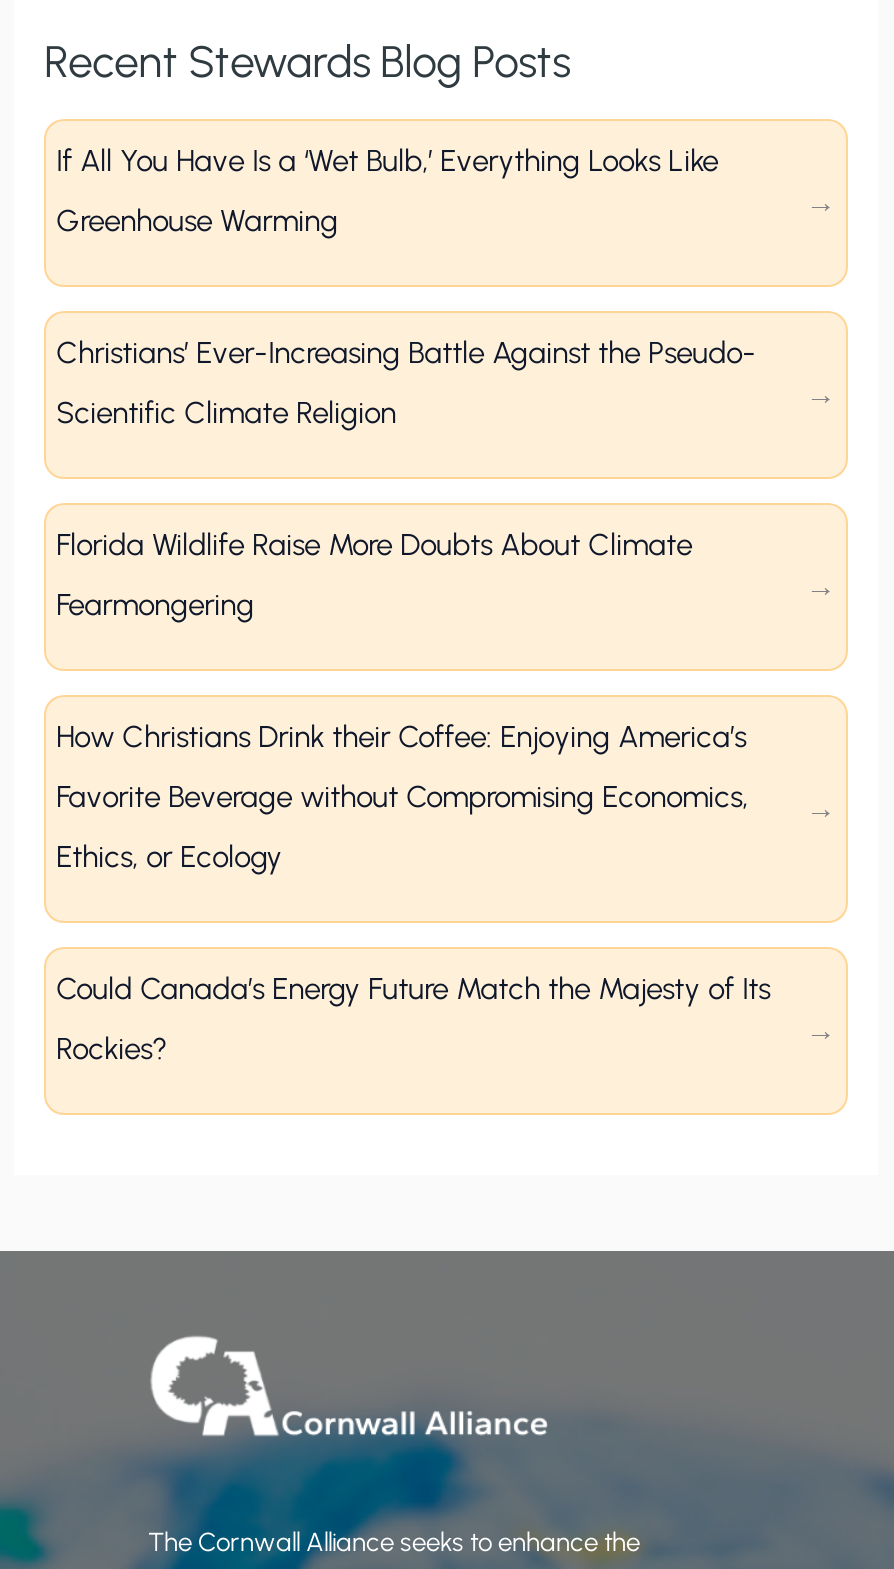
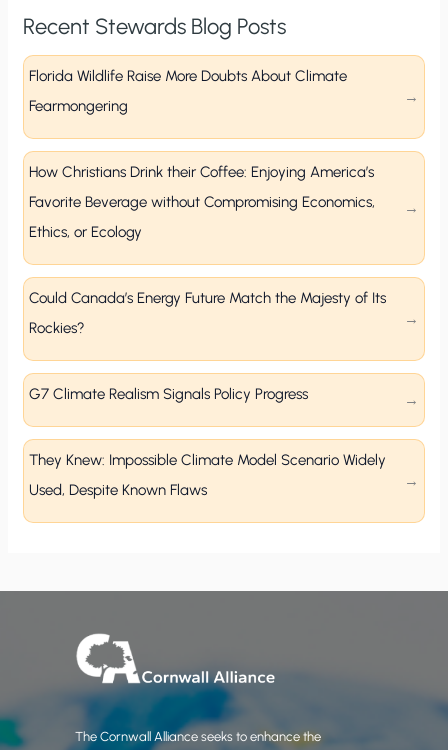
[56,143,718,239] If All You Have Is a ‘Wet Bulb,’ Everything Looks Like | Greenhouse Warming -> none
[56,335,756,431] Christians’ Ever-Increasing Battle Against the Pseudo- | Scientific Climate Religion -> none
moved [56,527,770,1067] -> [29,67,386,337]: Florida Wildlife Raise More Doubts About Climate | Fearmongering | How Christians Drink their Coffee: Enjoying America’s | Favorite Beverage without Compromising Economics, | Ethics, or Ecology | Could Canada’s Energy Future Match the Majesty of Its | Rockies?
none -> [29,385,308,403] G7 Climate Realism Signals Policy Progress
none -> [29,451,386,499] They Knew: Impossible Climate Model Scenario Widely | Used, Despite Known Flaws

